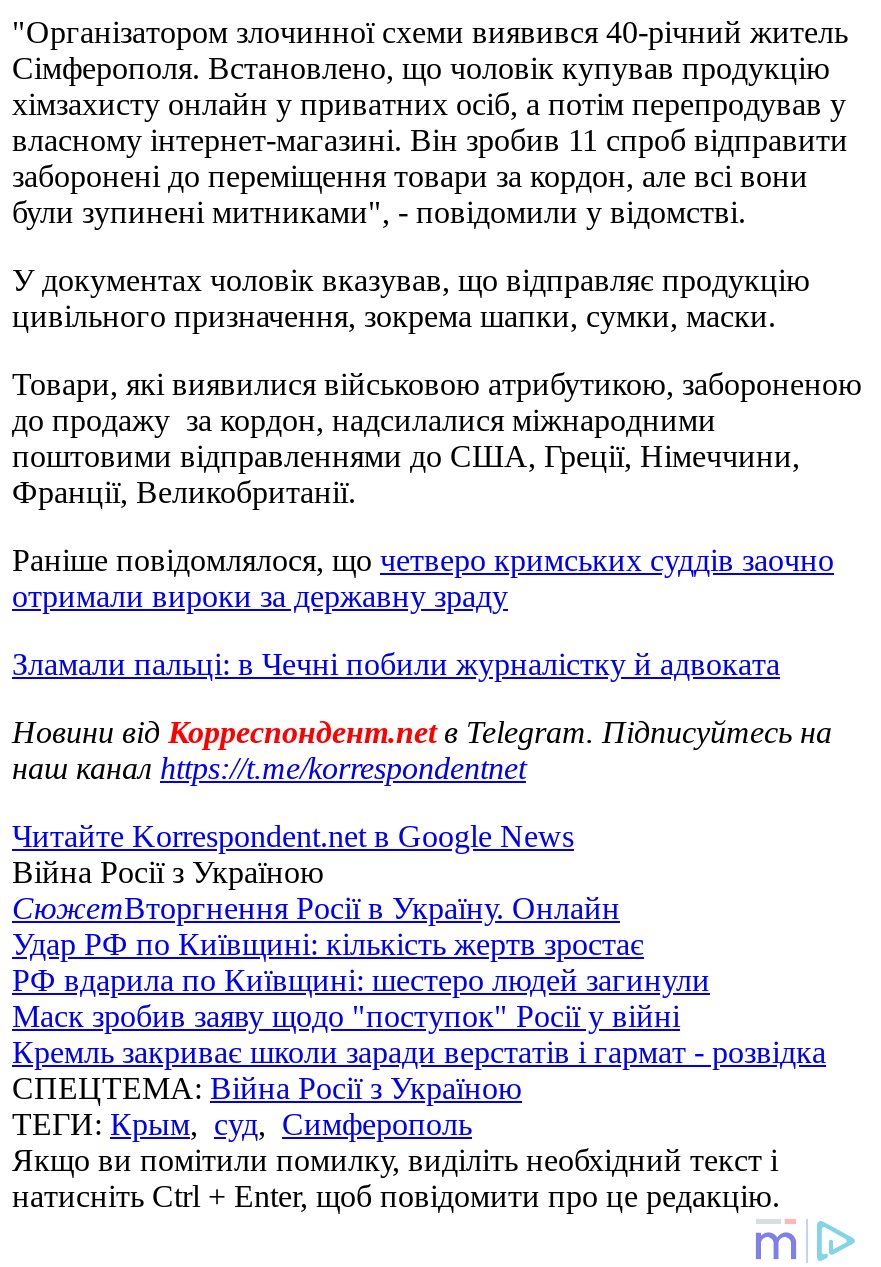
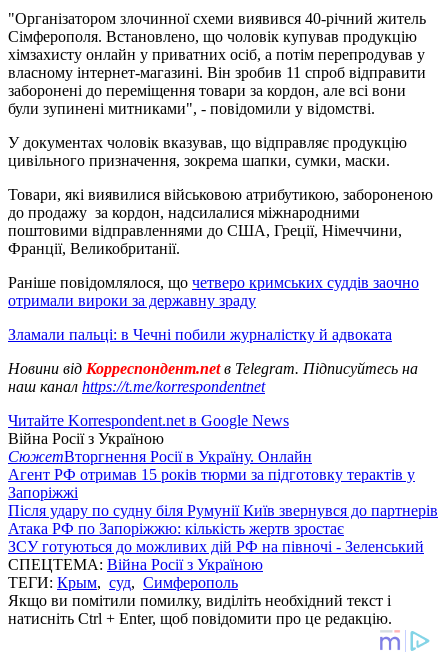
[12,926,826,1068] Удар РФ по Київщині: кількість жертв зростає | РФ вдарила по Київщині: шестеро людей загинули | Маск зробив заяву щодо "поступок" Росії у війні | Кремль закриває школи заради верстатів і гармат - розвідка -> [8,466,438,555] Агент РФ отримав 15 років тюрми за підготовку терактів у | Запоріжжі | Після удару по судну біля Румунії Київ звернувся до партнерів | Атака РФ по Запоріжжю: кількість жертв зростає | ЗСУ готуються до можливих дій РФ на півночі - Зеленський

